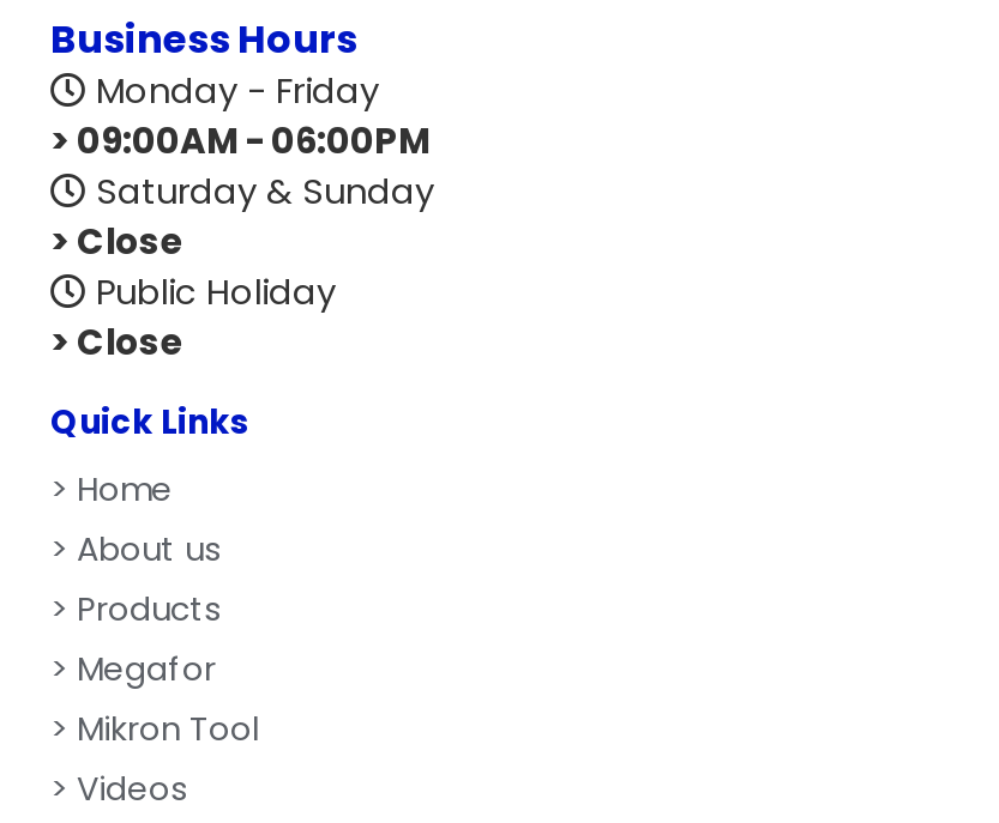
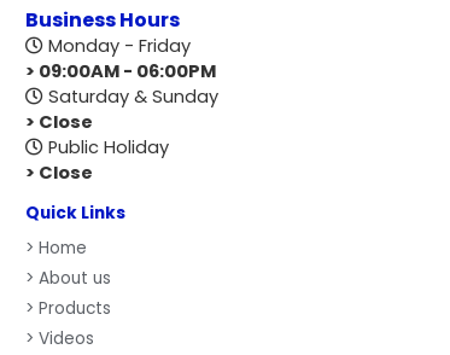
[50,648,259,753] > Megafor | > Mikron Tool -> none

